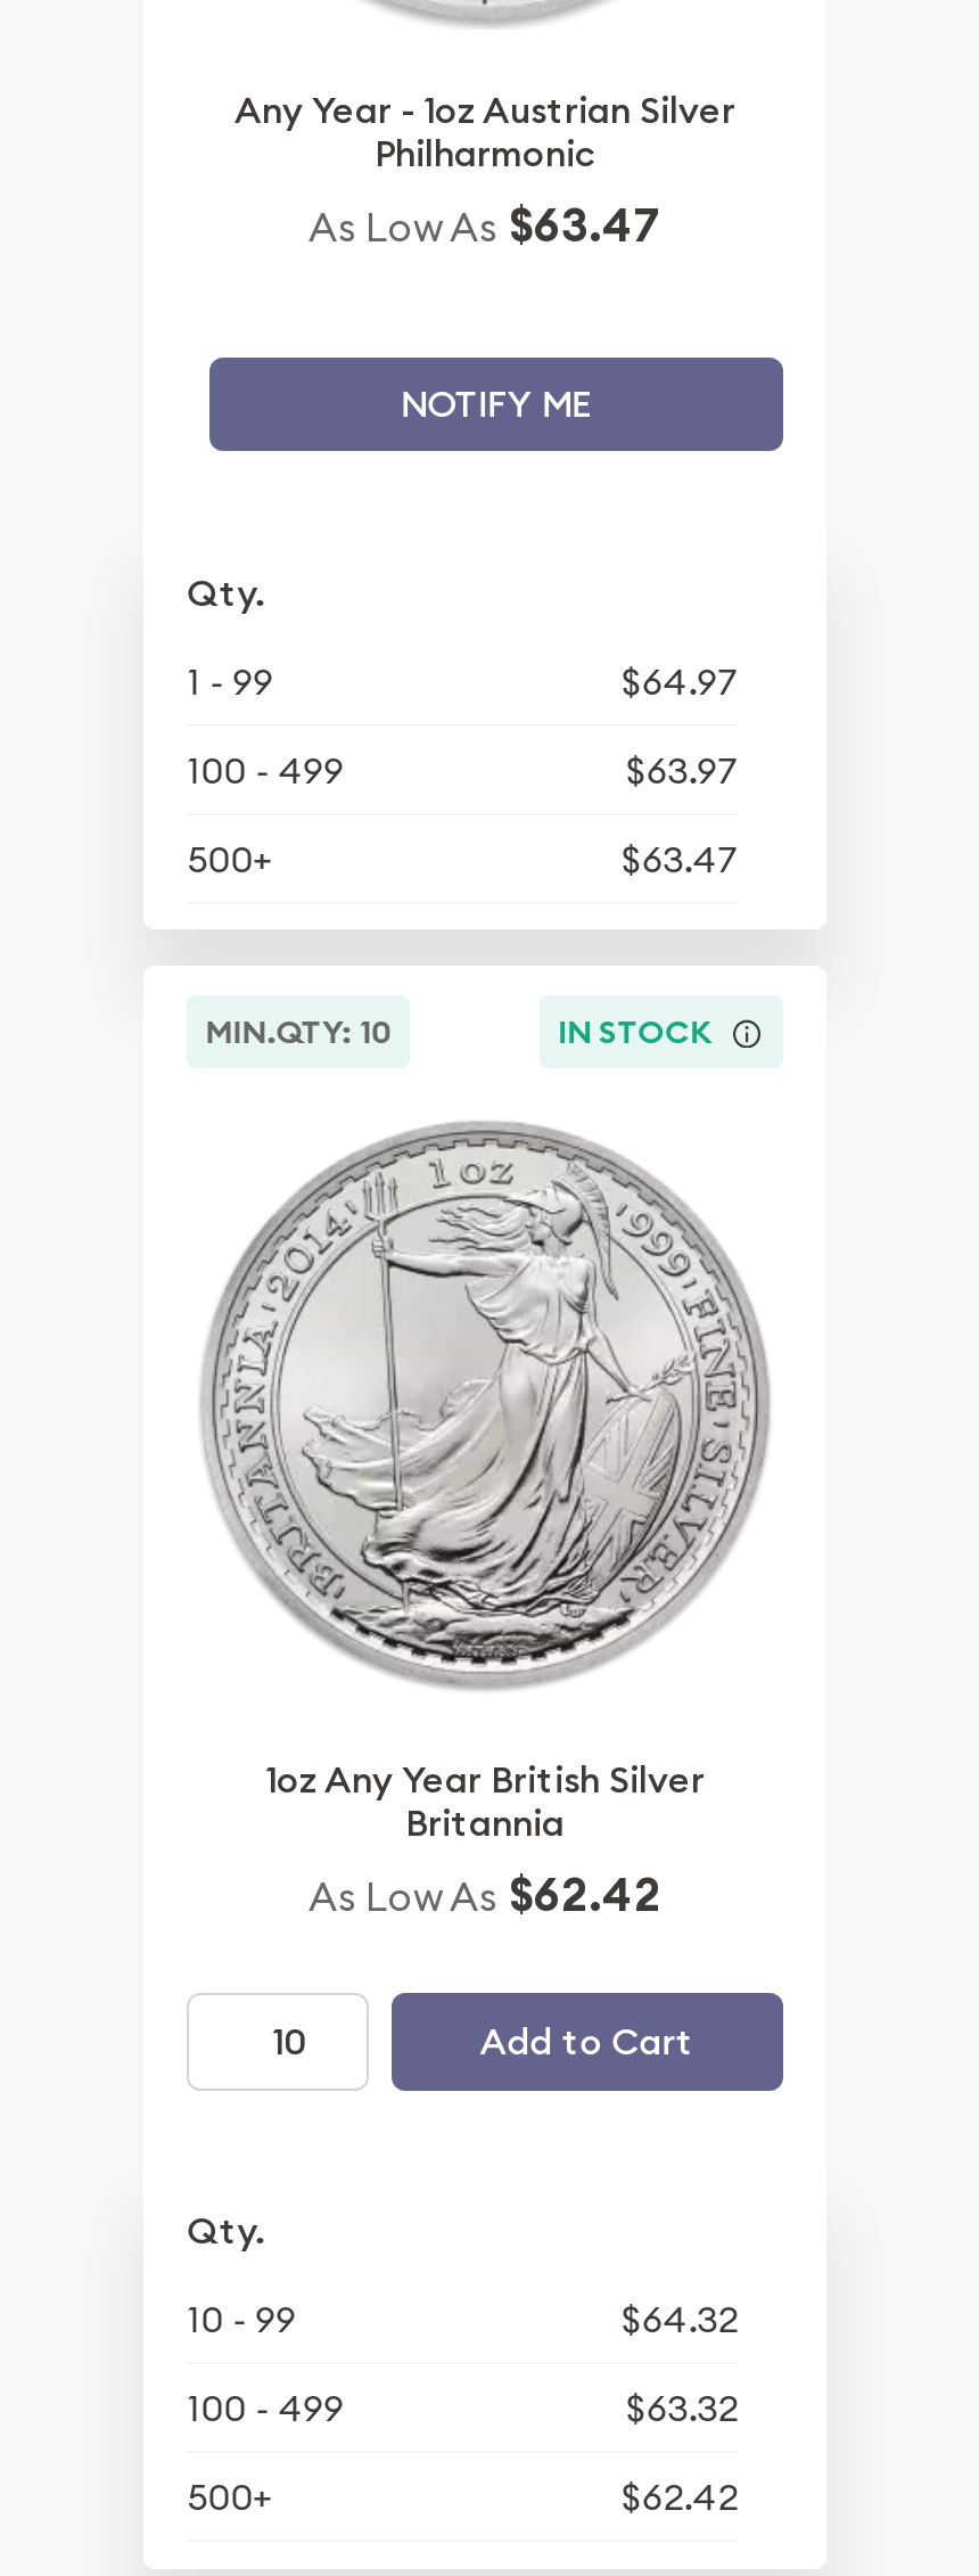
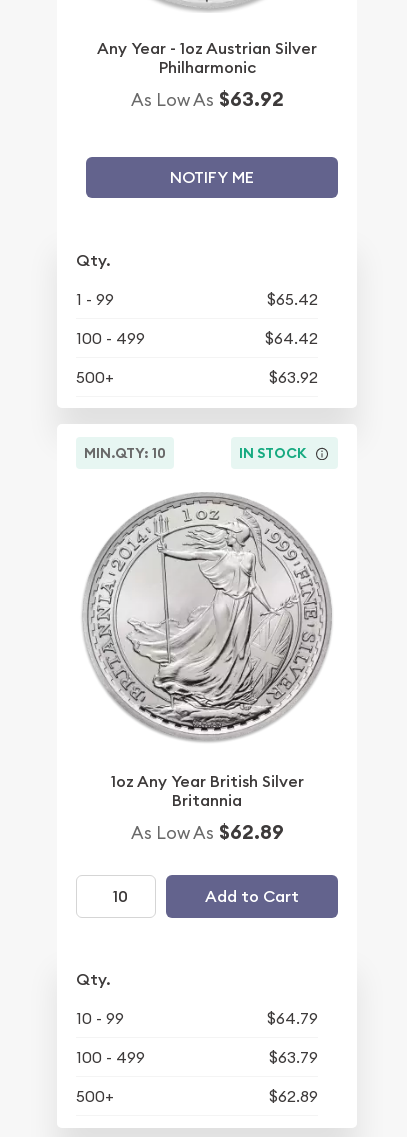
[308,195,661,254] As Low As $63.47 -> [130,86,283,112] As Low As $63.92
[622,657,738,703] $64.97 -> [267,289,318,309] $65.42
[627,746,738,792] $63.97 -> [265,328,318,348] $64.42
[622,835,738,881] $63.47 -> [269,367,318,387] $63.92
[308,1866,661,1926] As Low As $62.42 -> [130,819,283,845] As Low As $62.89
[622,2297,738,2342] $64.32 -> [267,1008,318,1028] $64.79
[627,2386,738,2431] $63.32 -> [269,1047,318,1067] $63.79
[622,2474,738,2520] $62.42 -> [269,1086,318,1106] $62.89

